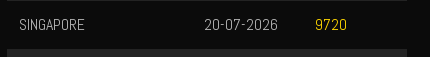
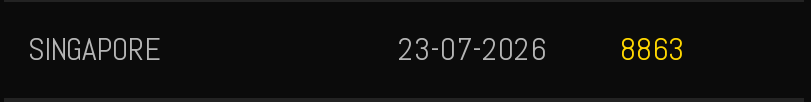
[204,15,278,35] 20-07-2026 -> [398,30,546,70] 23-07-2026
[315,15,347,35] 9720 -> [620,31,684,71] 8863

